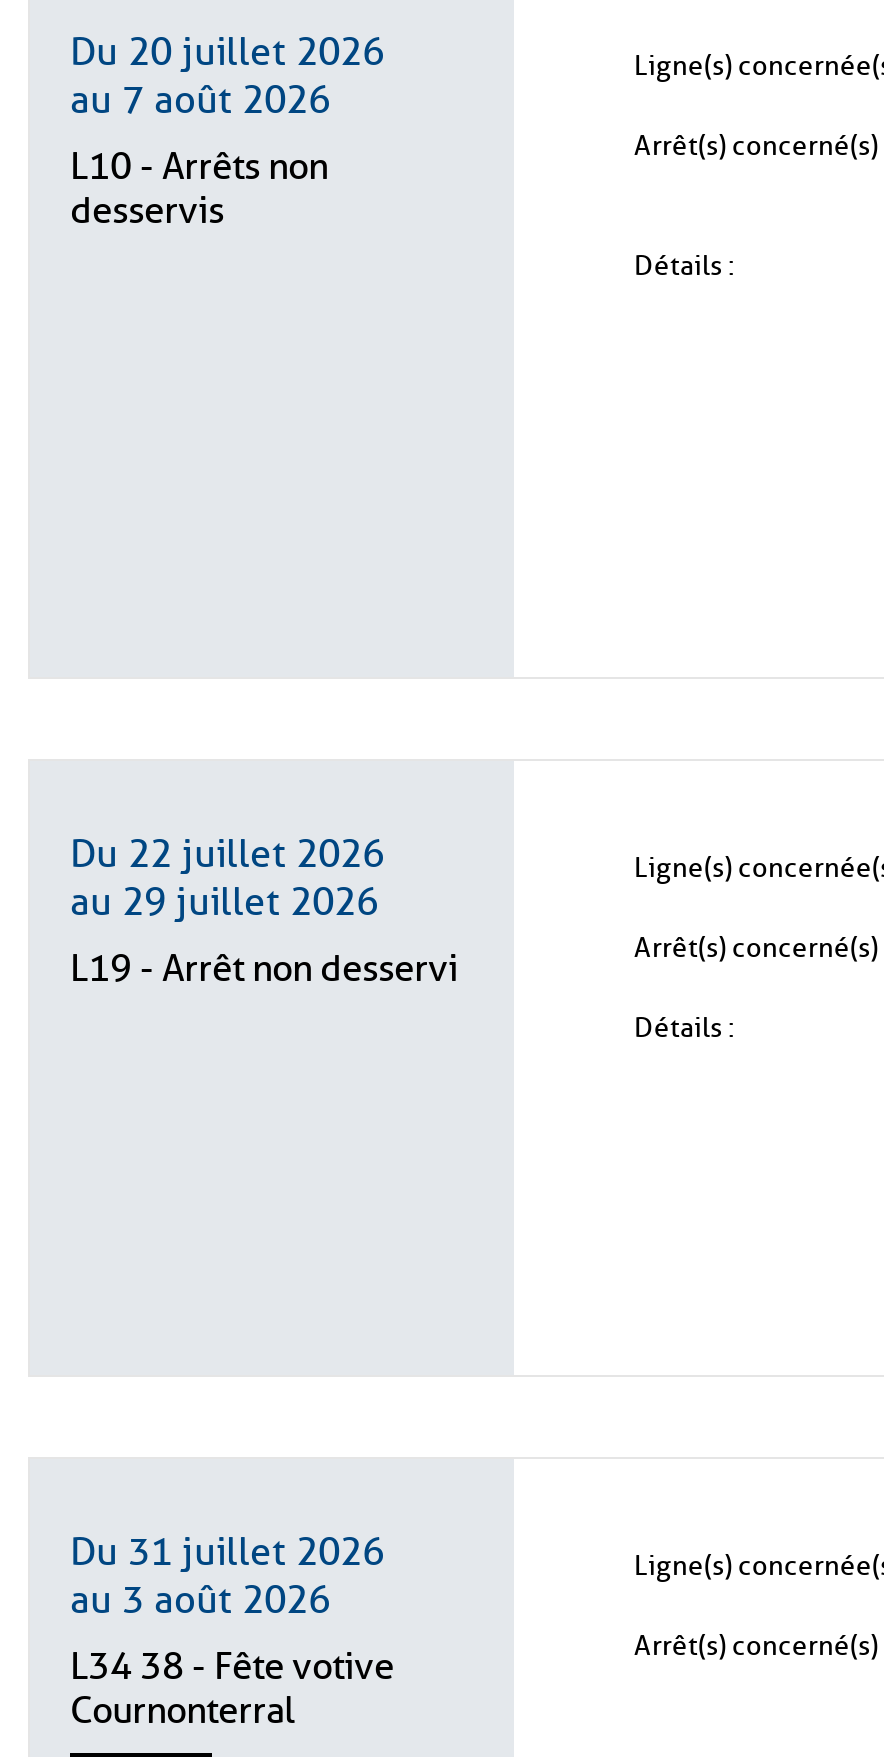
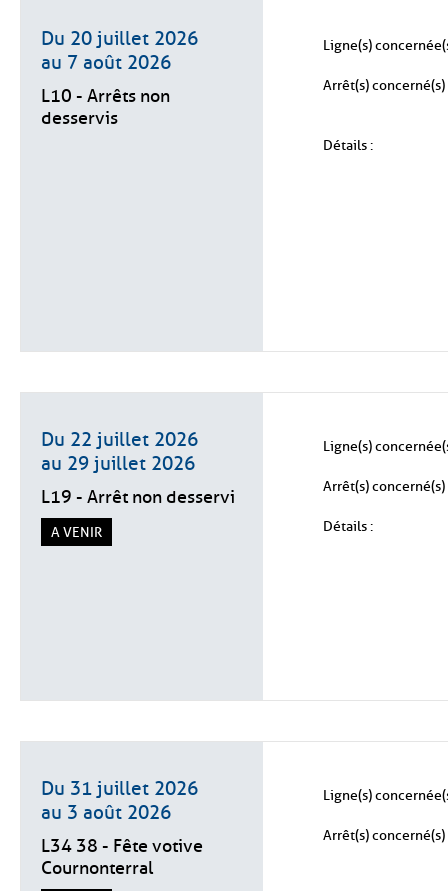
none -> [51,523,102,541] A VENIR

